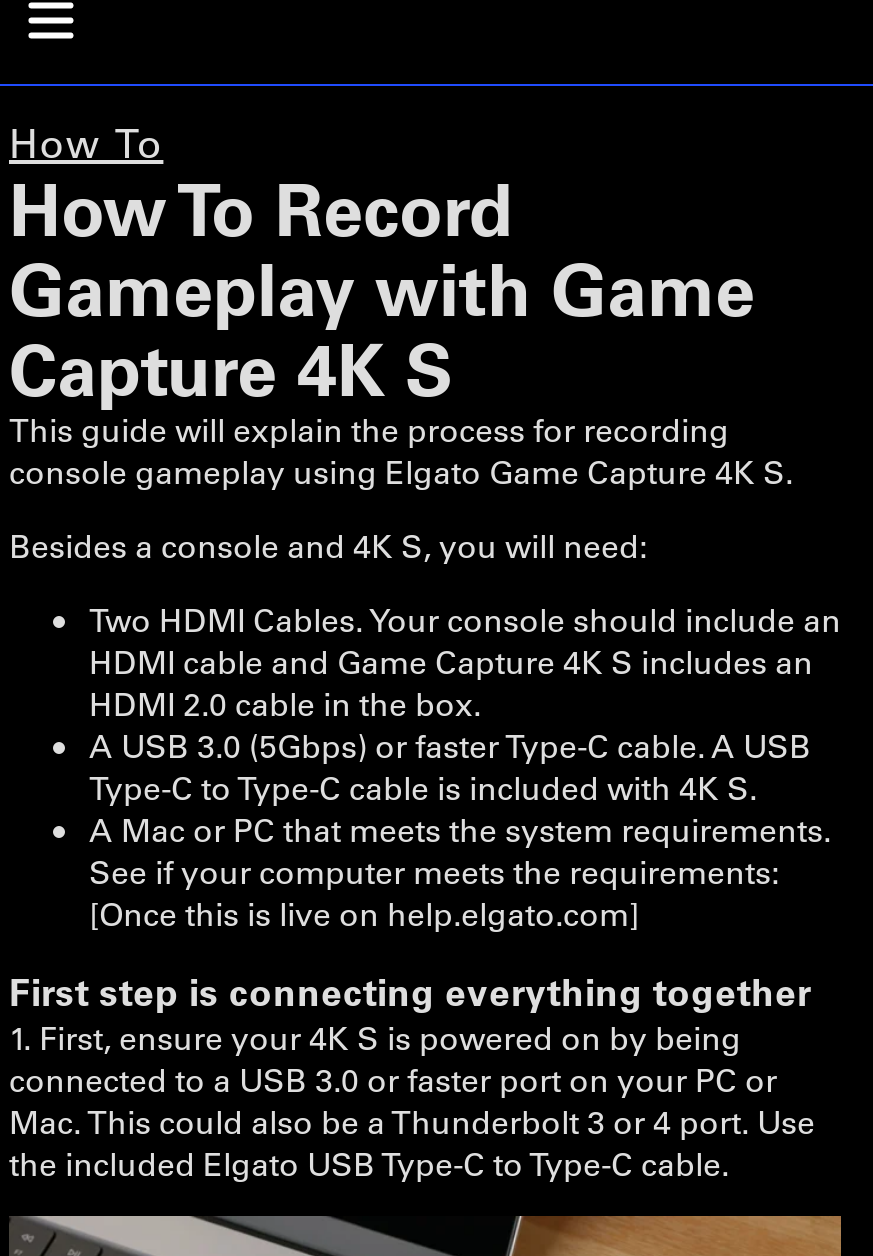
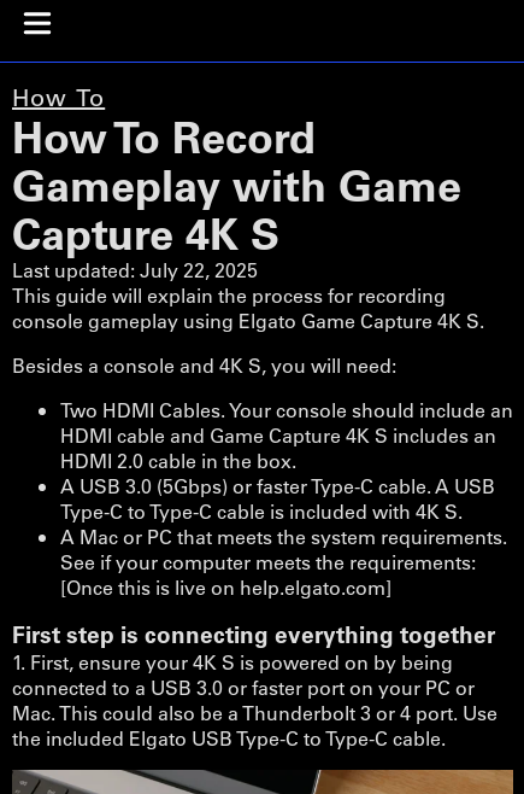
none -> [12,257,258,282] Last updated: July 22, 2025

